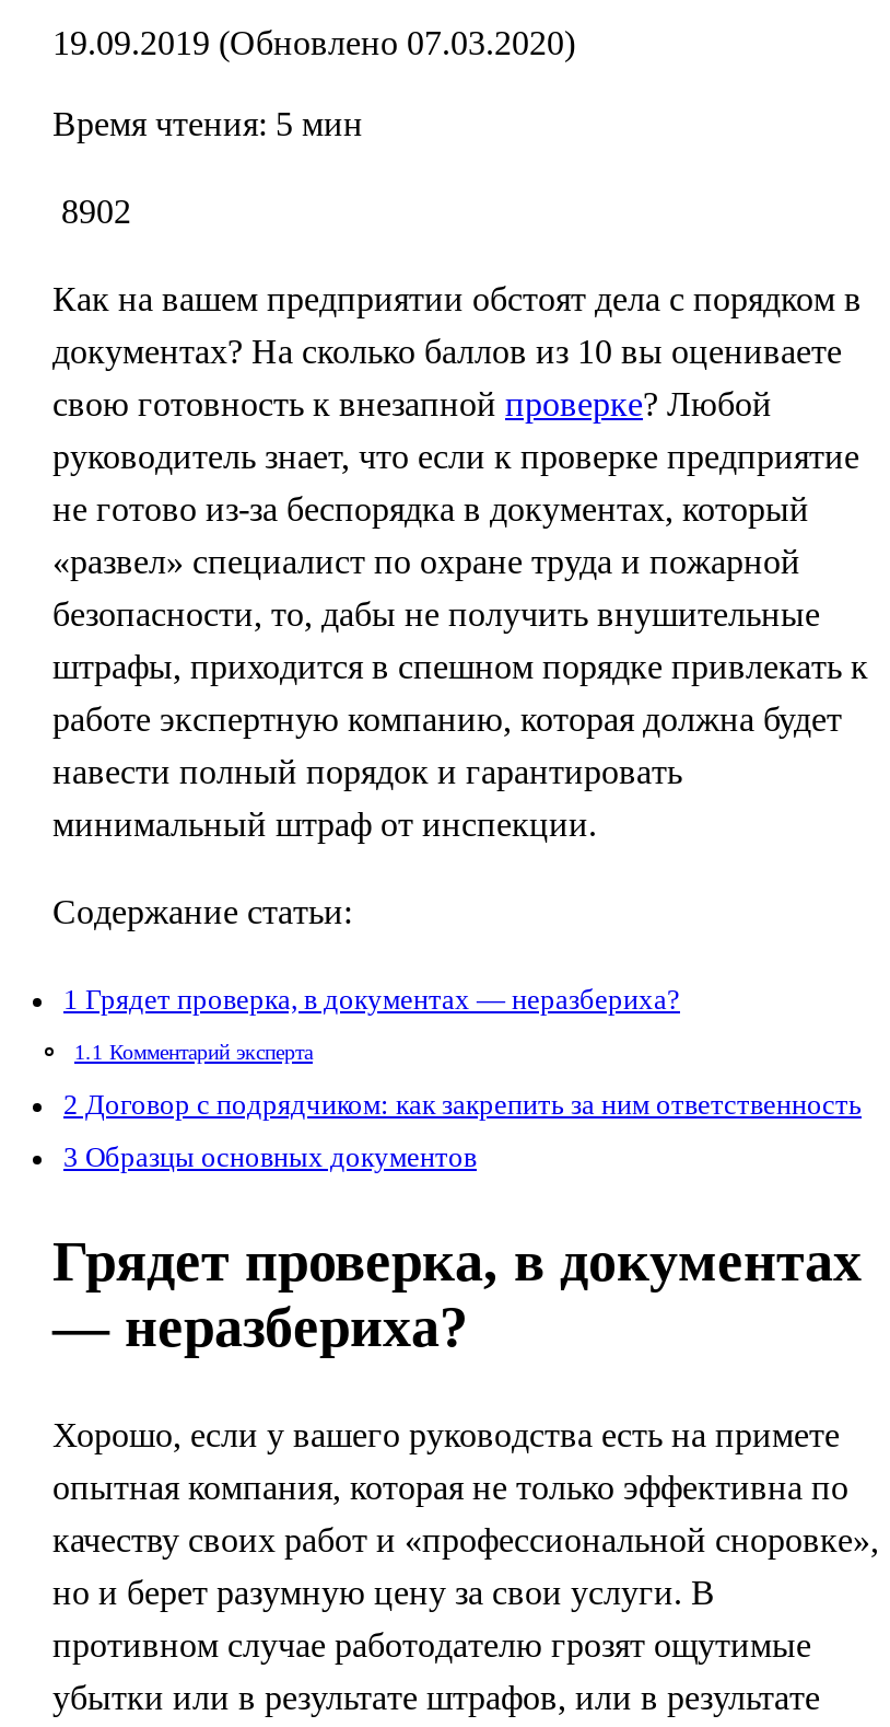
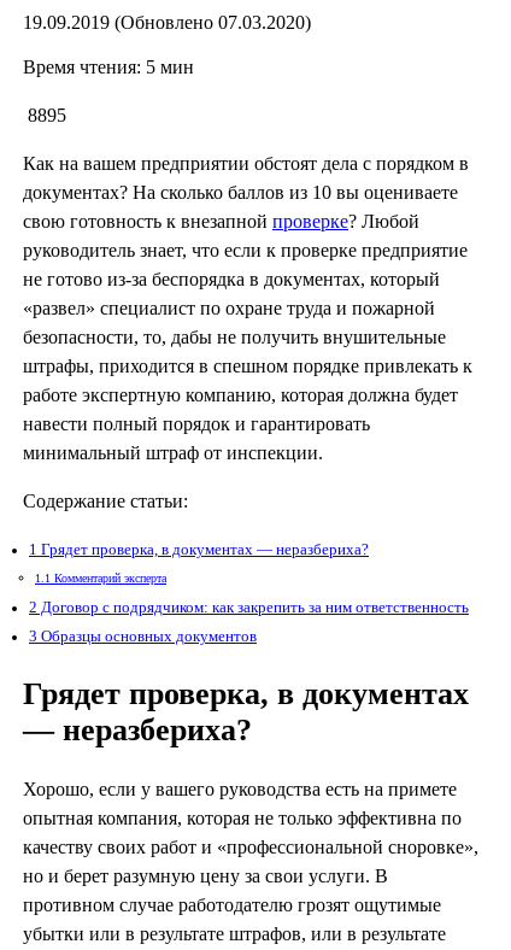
[61,192,131,229] 8902 -> [28,105,66,125] 8895

